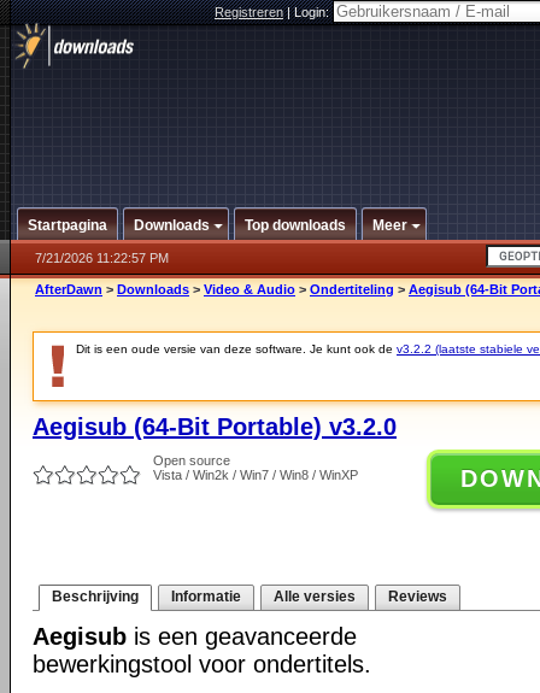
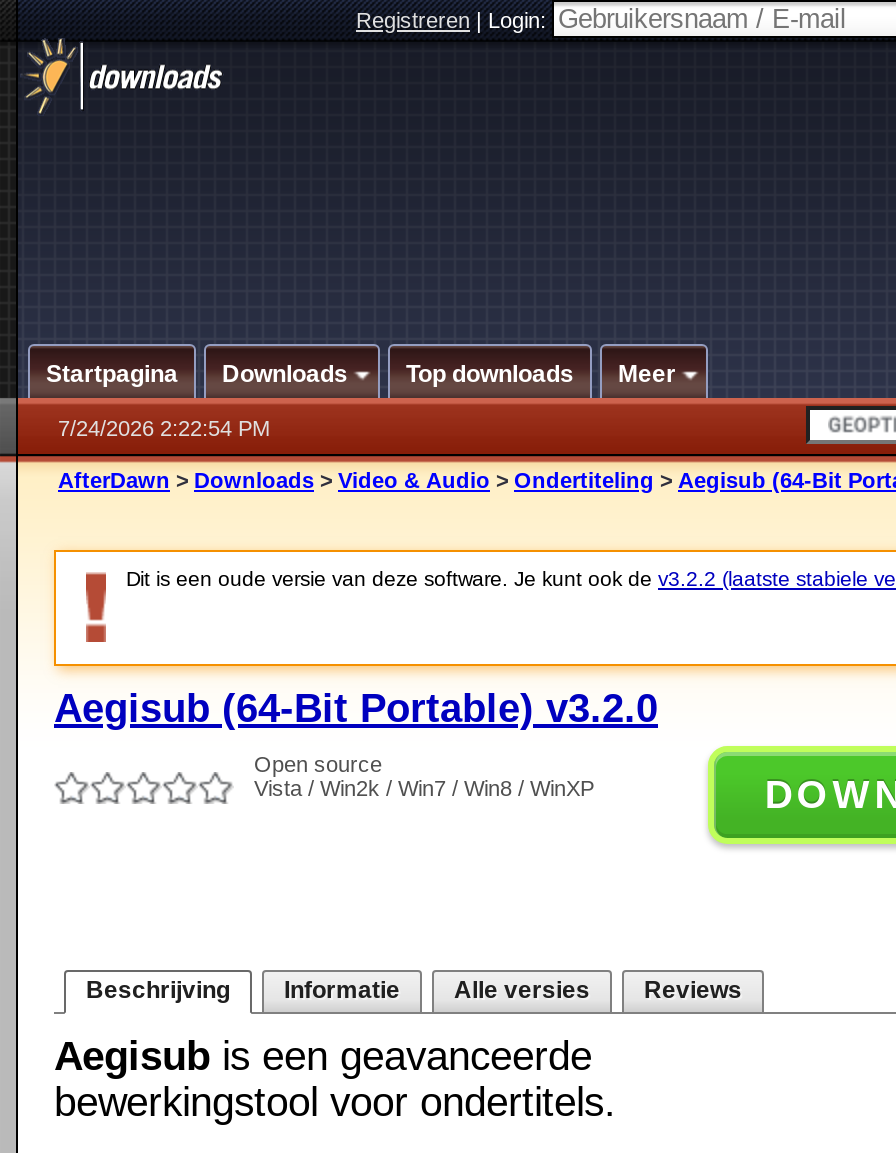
[35,251,169,265] 7/21/2026 11:22:57 PM -> [58,416,270,440] 7/24/2026 2:22:54 PM

